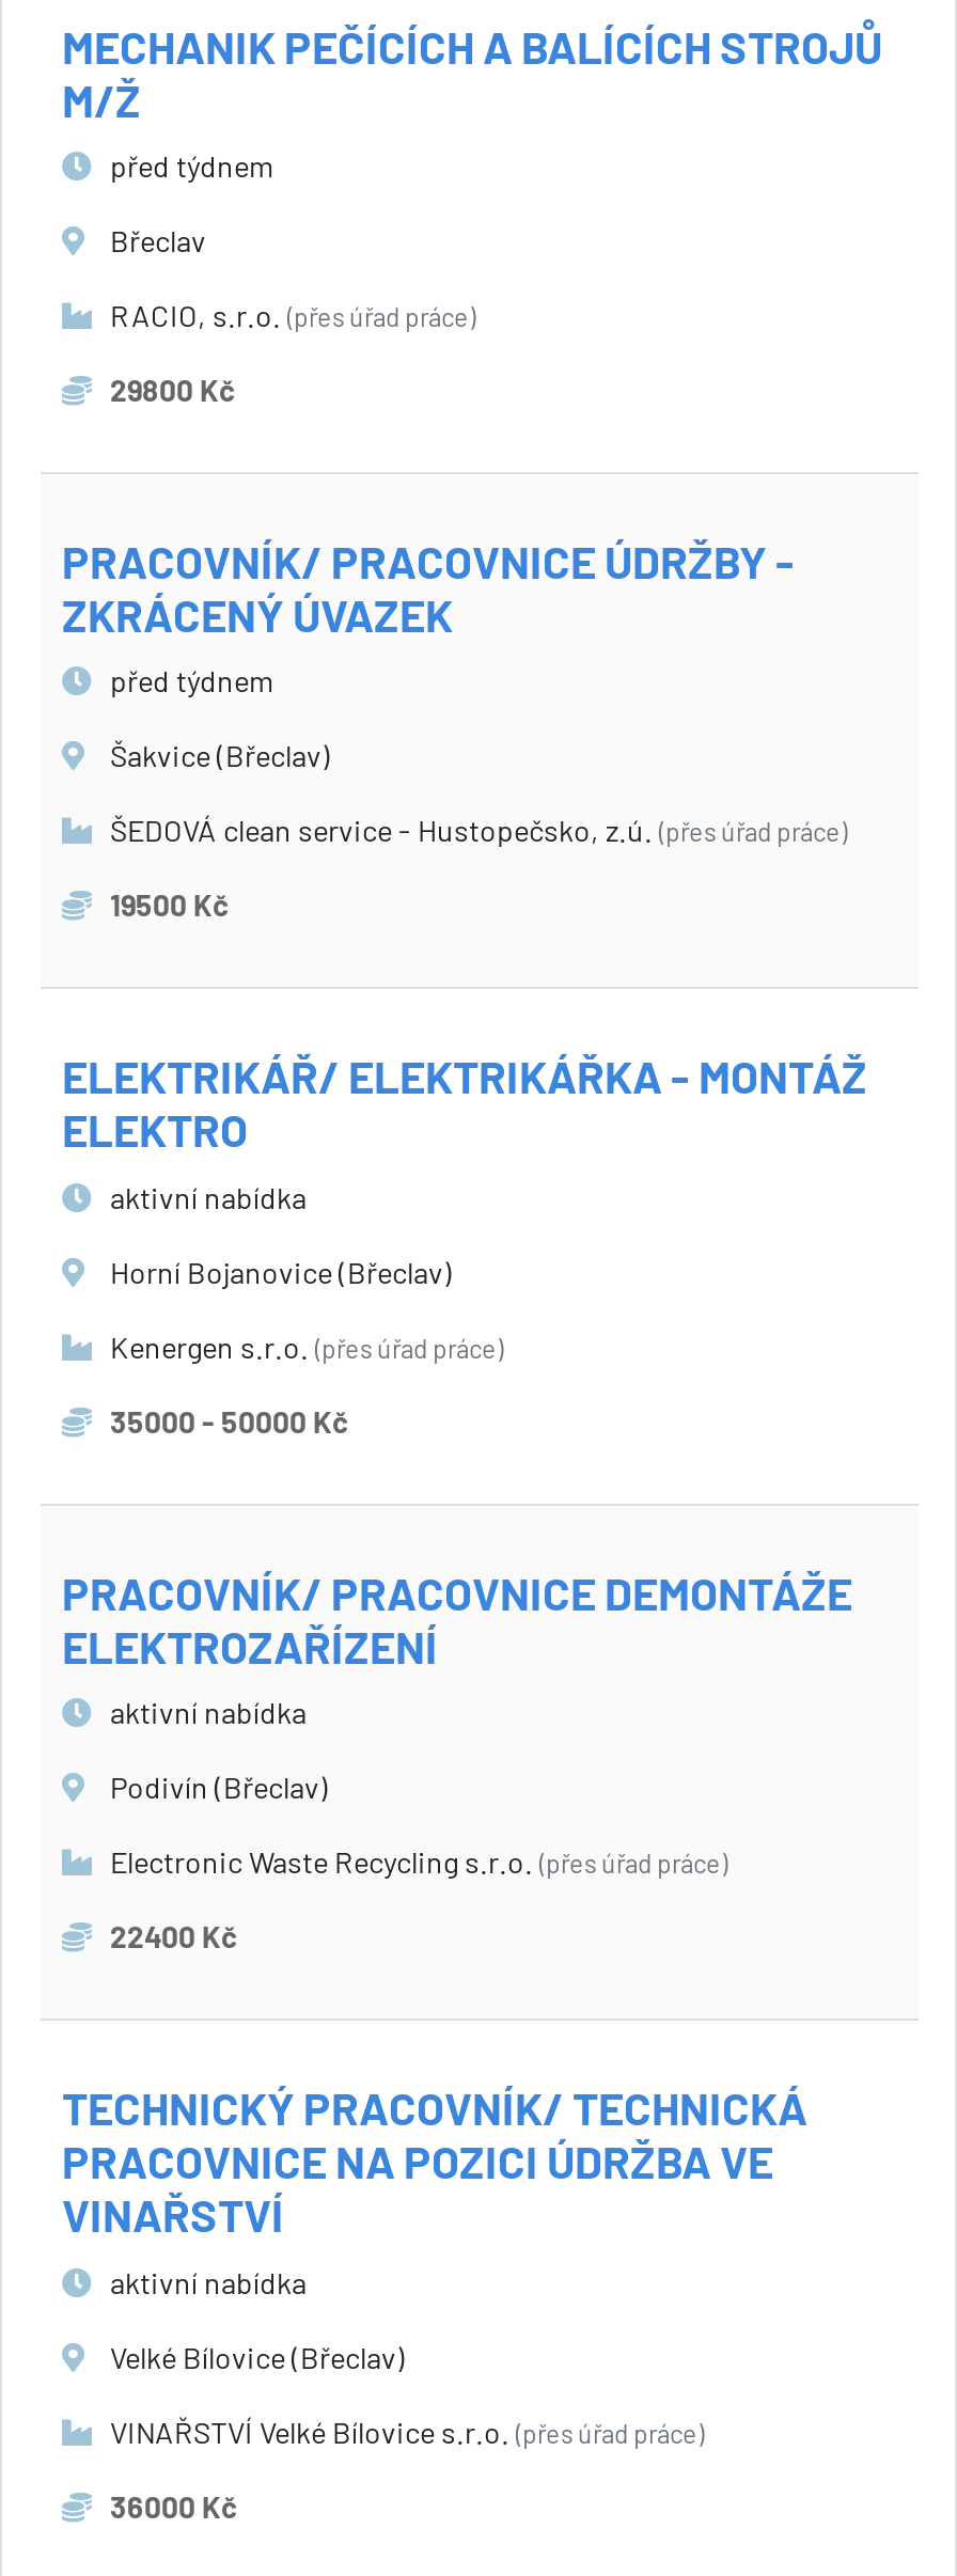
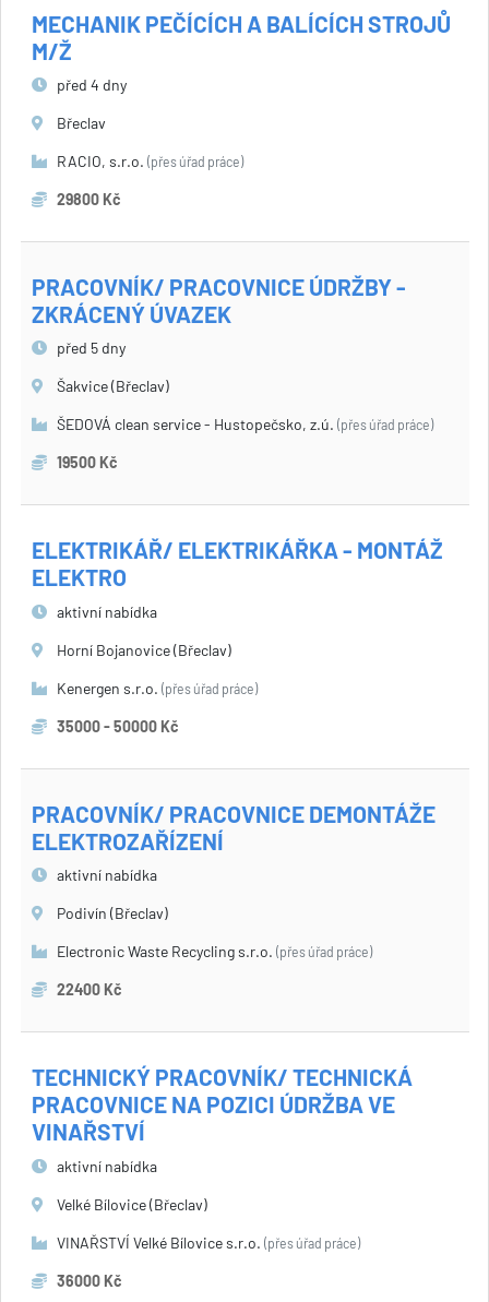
[104,147,274,184] před týdnem -> [53,75,126,94] před 4 dny
[104,663,274,699] před týdnem -> [53,339,125,357] před 5 dny

